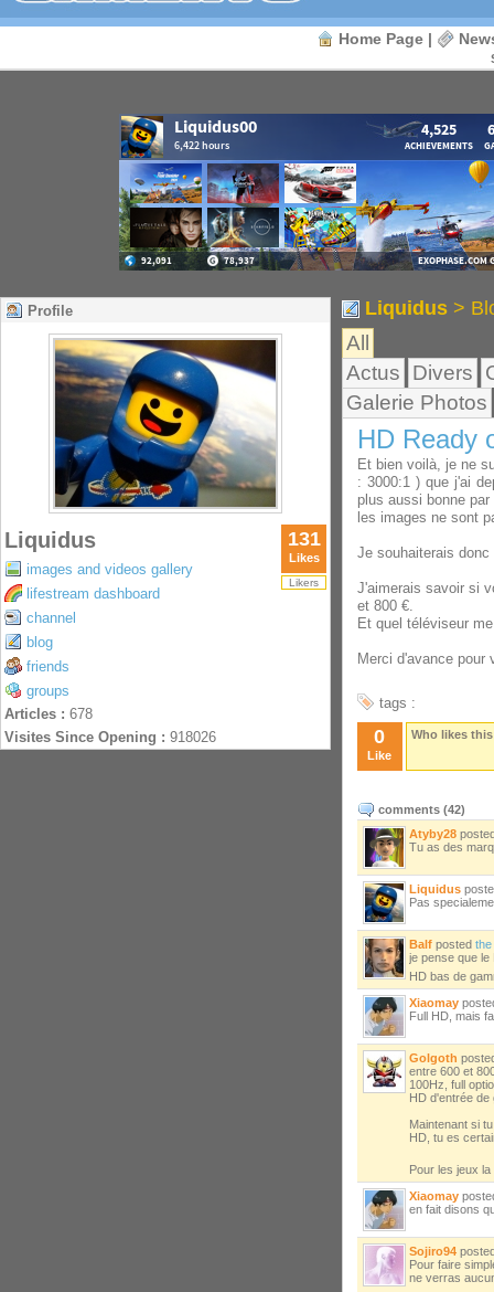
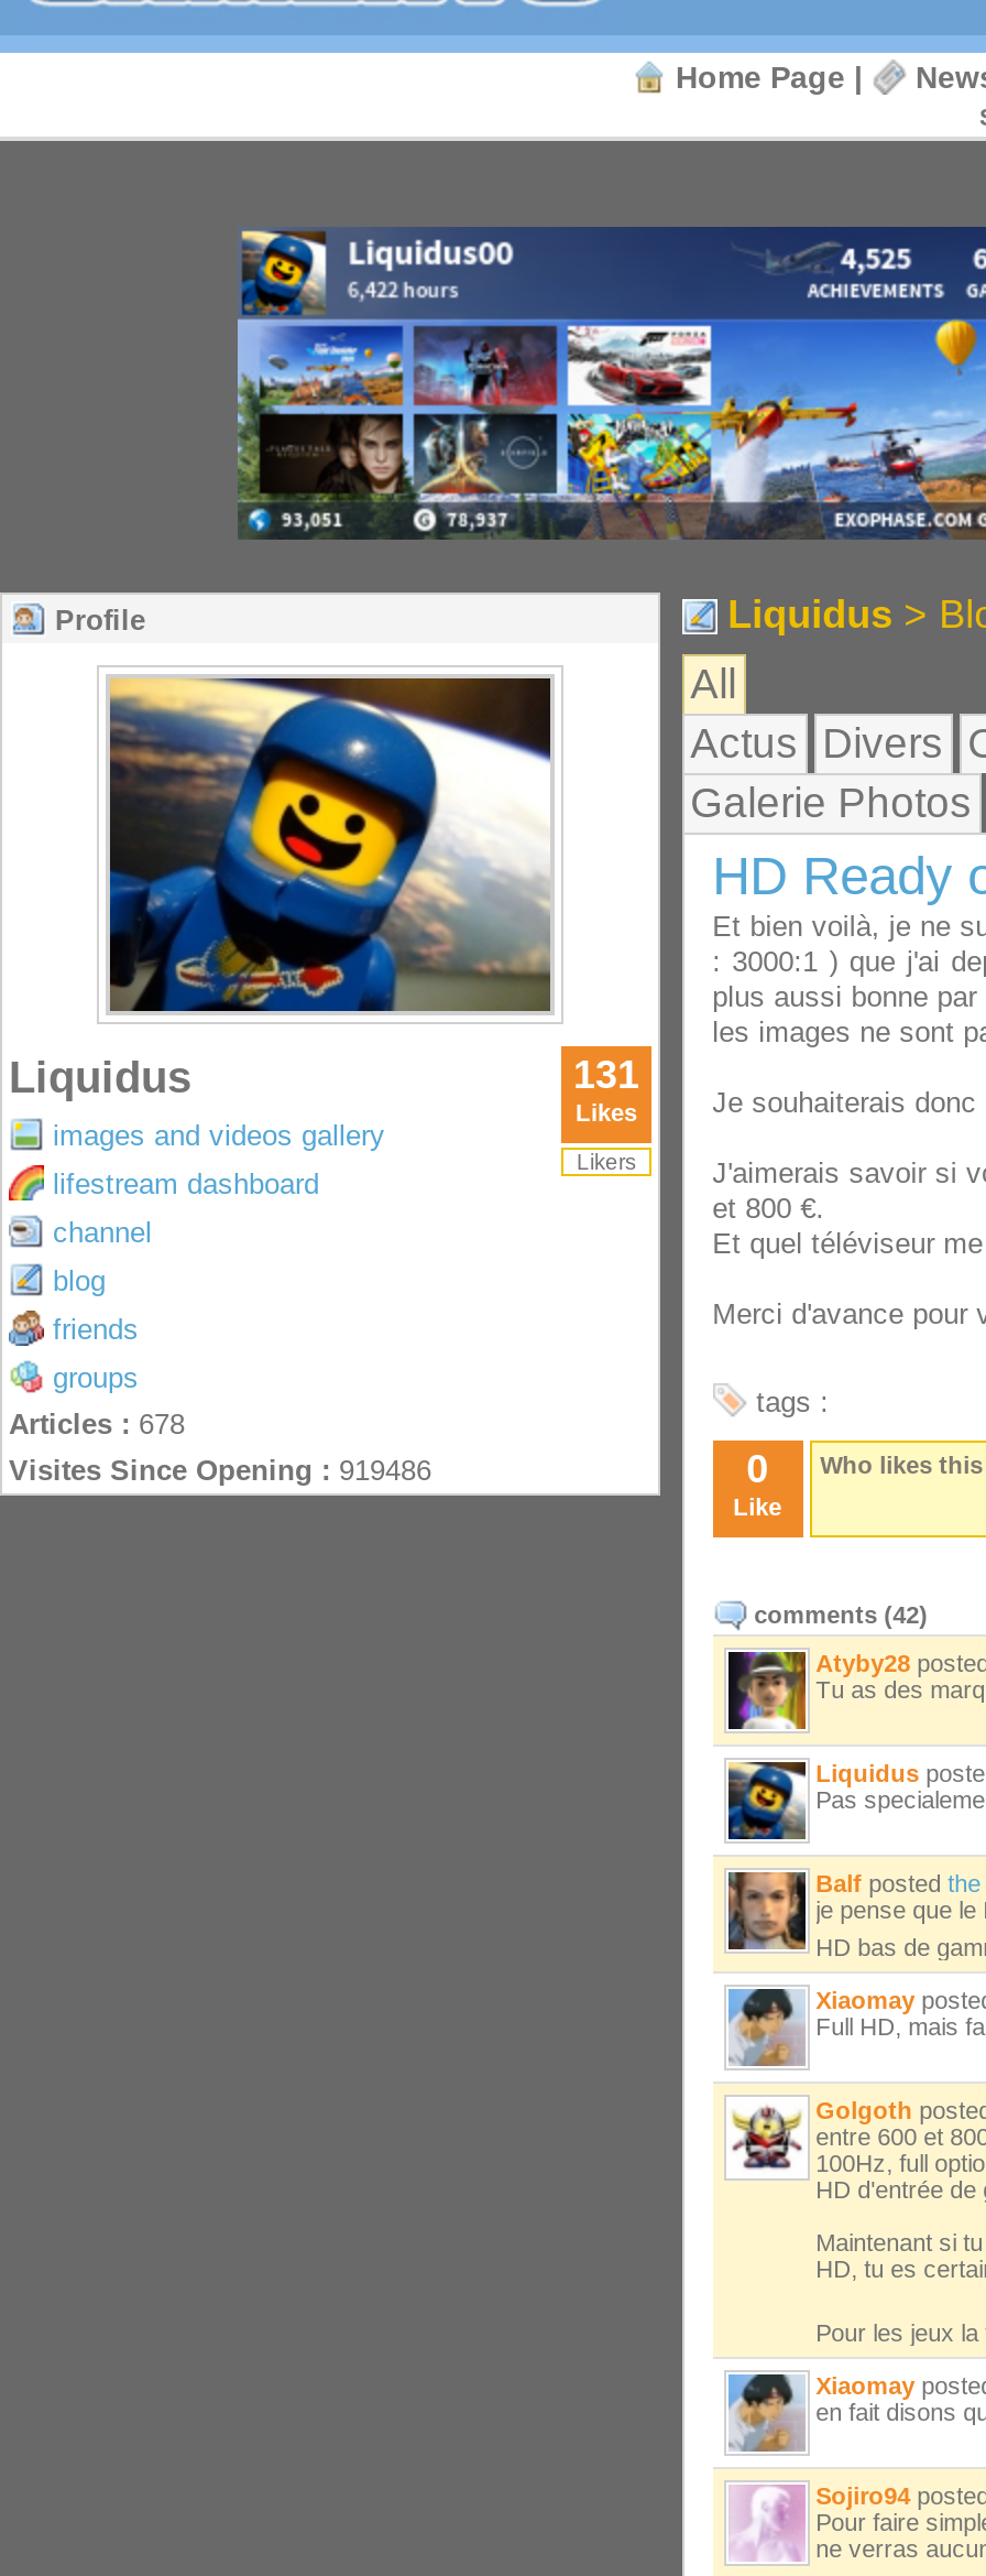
[4,729,216,745] Visites Since Opening : 918026 -> [9,1454,431,1487] Visites Since Opening : 919486

